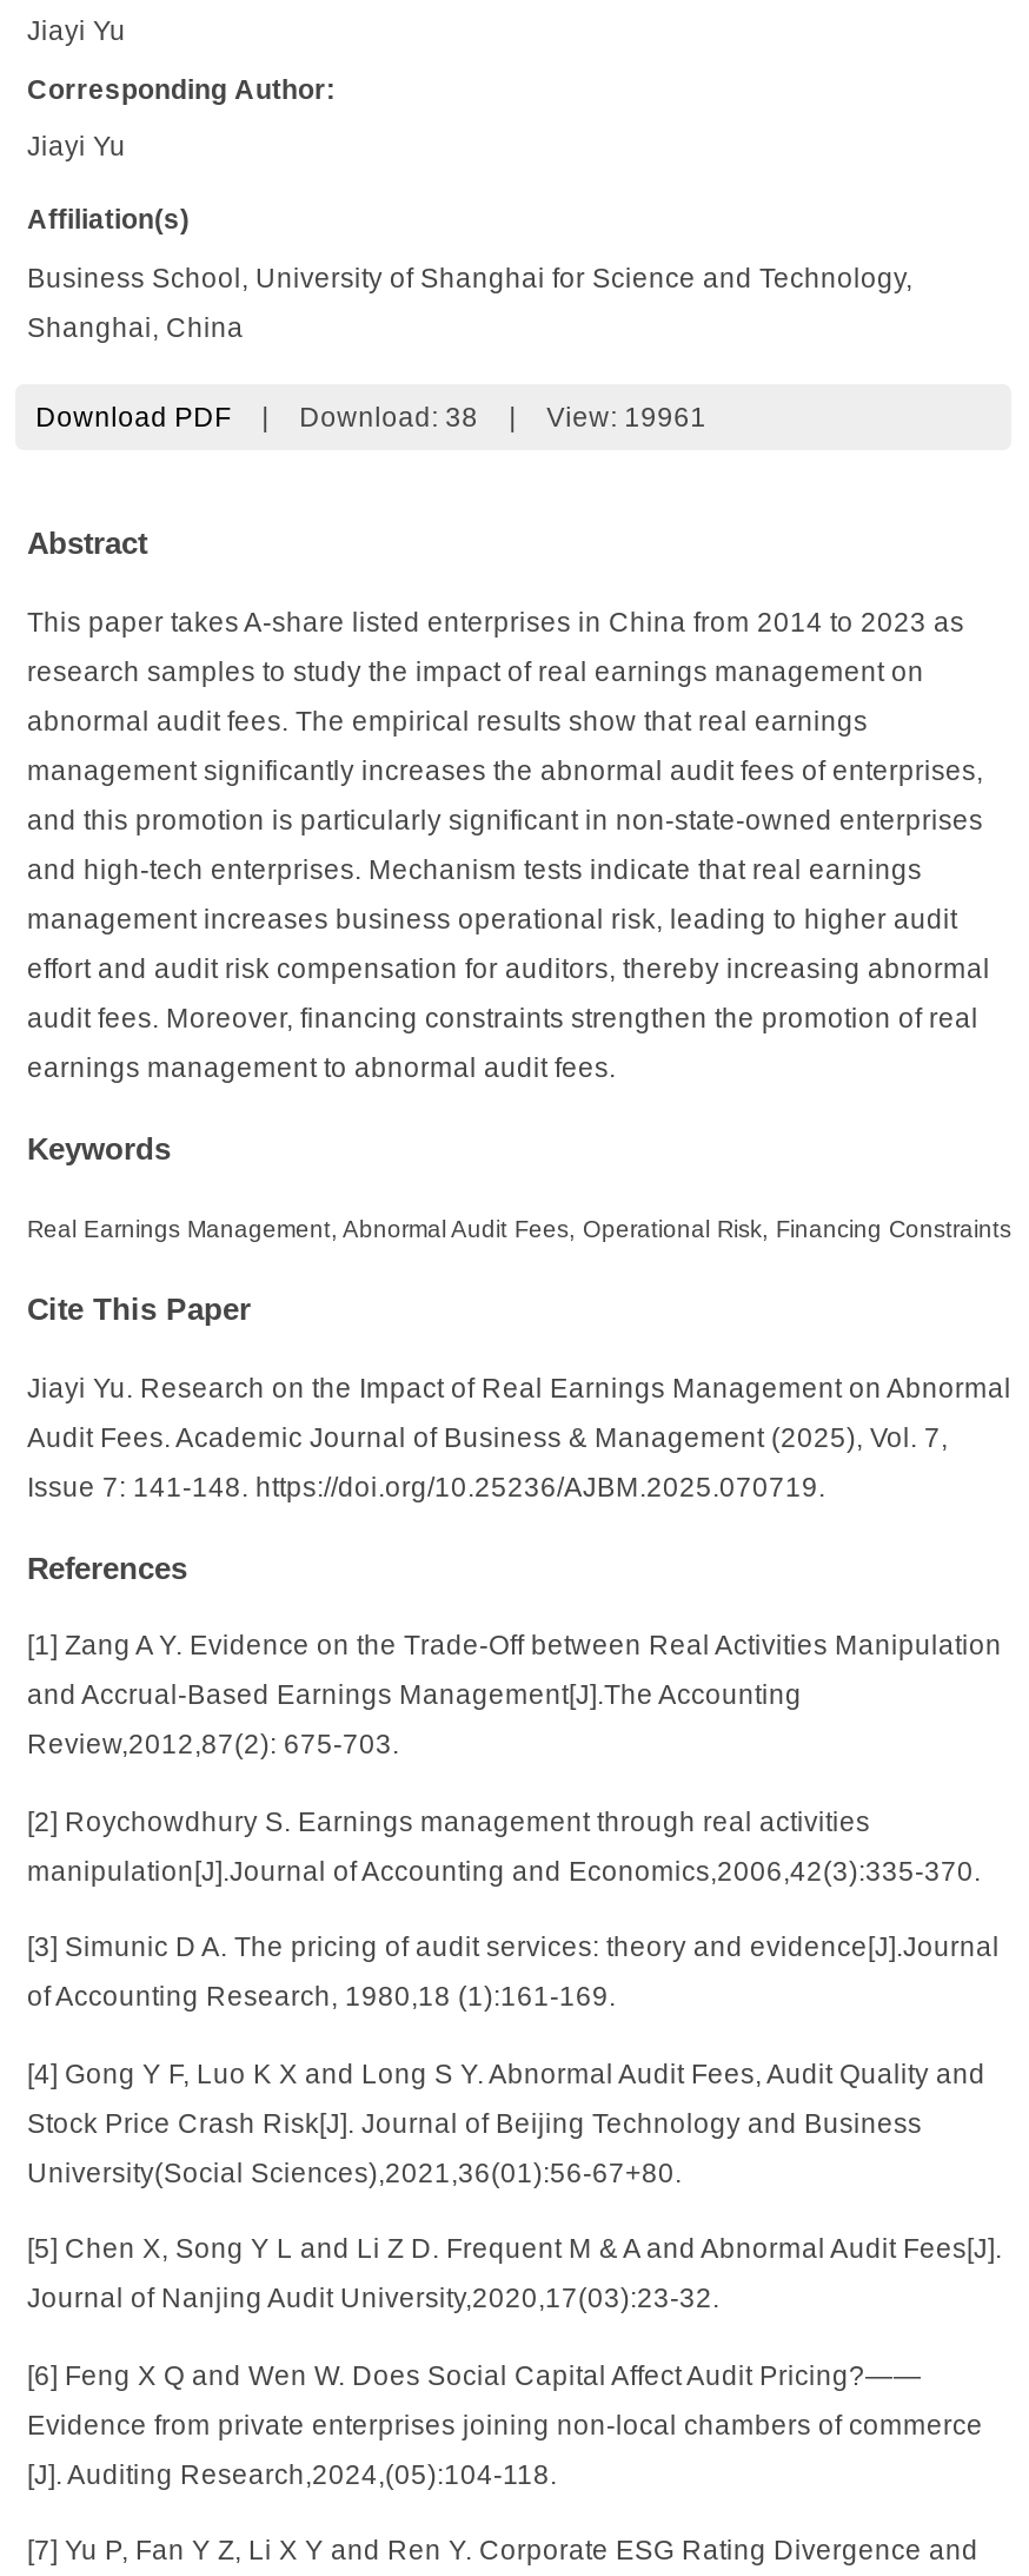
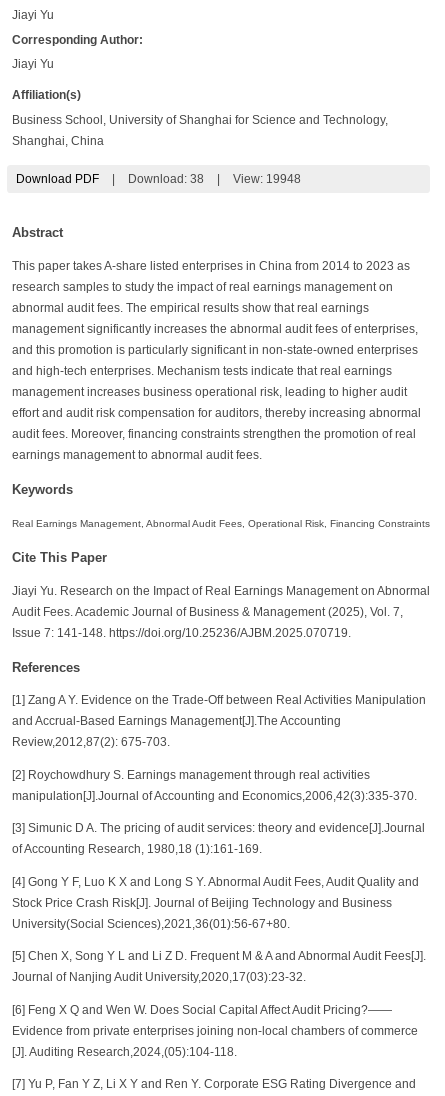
[547,402,707,430] View: 19961 -> [233,172,301,184] View: 19948

